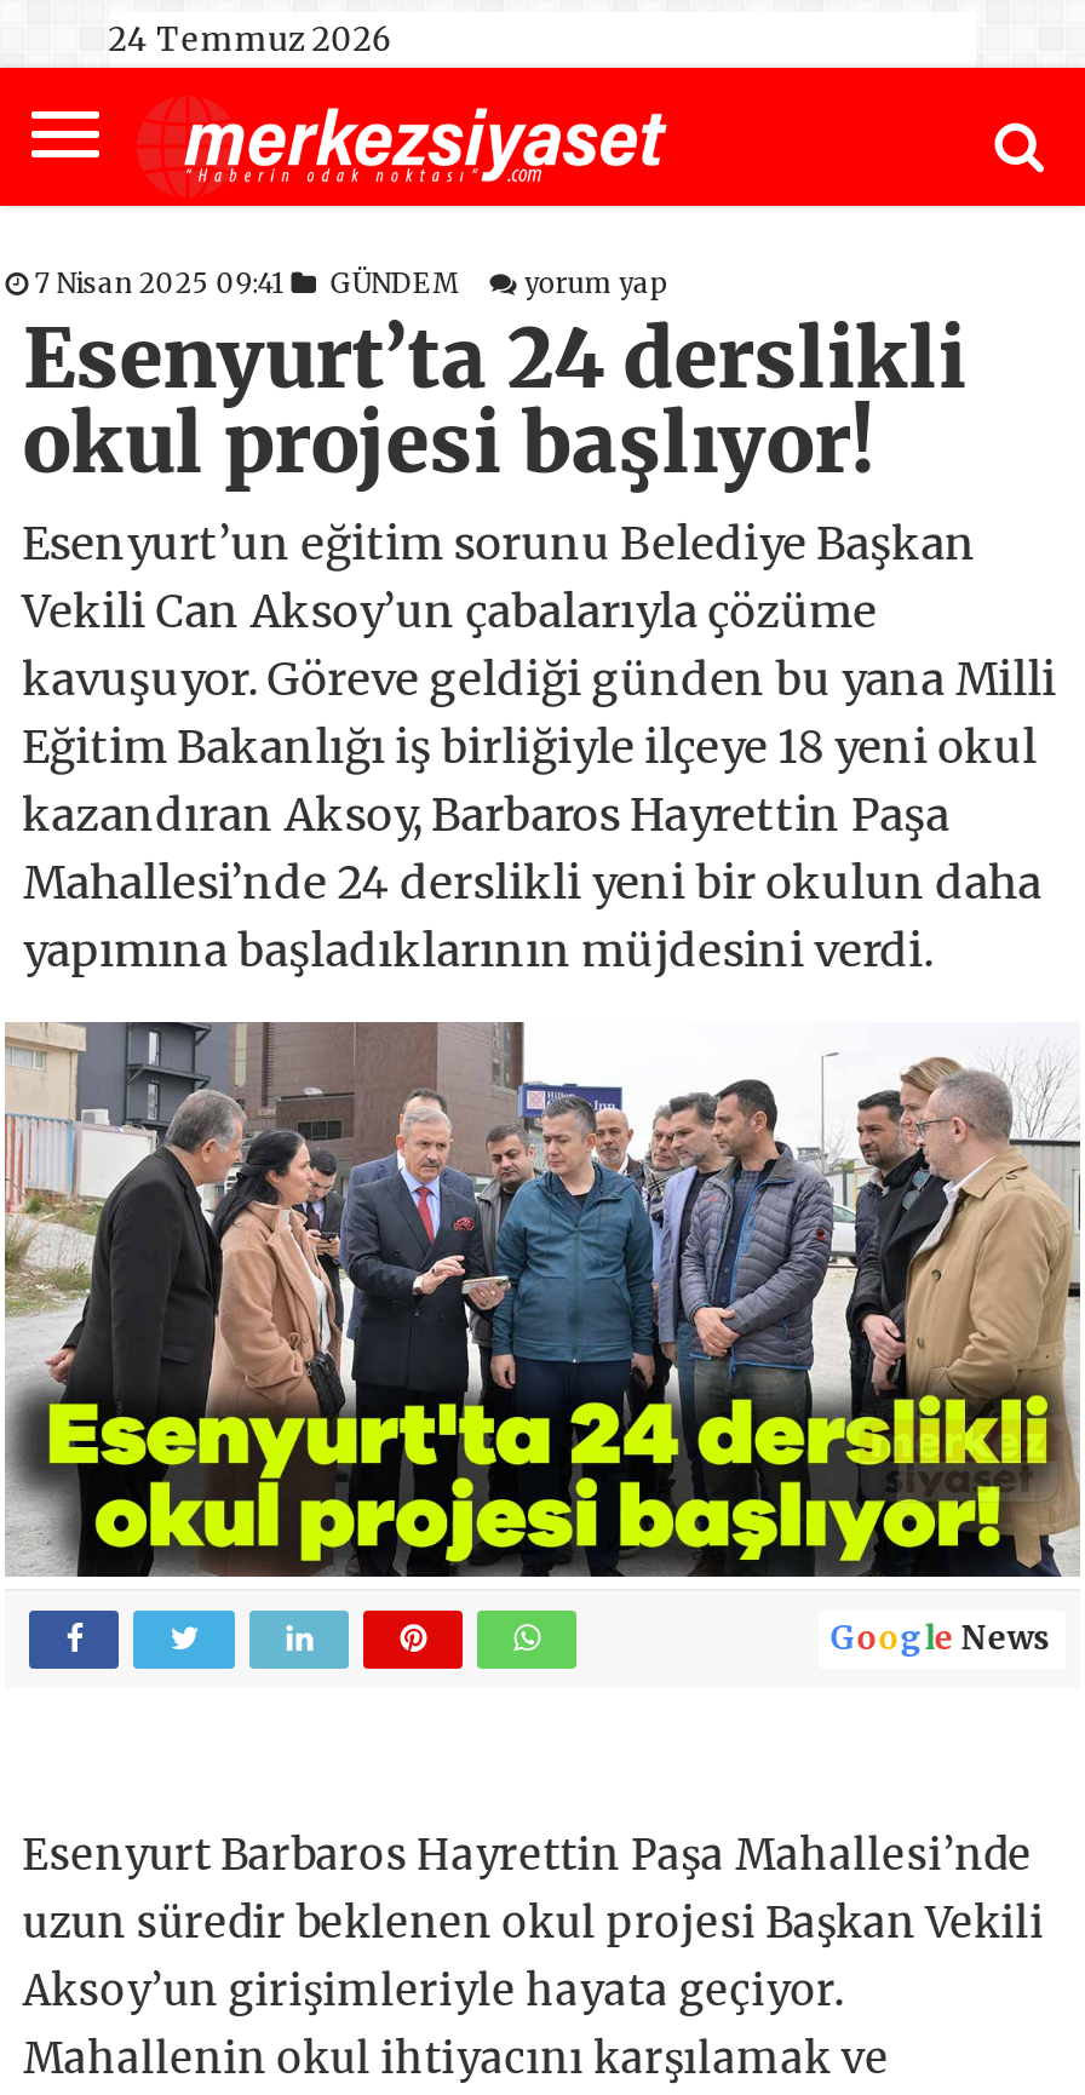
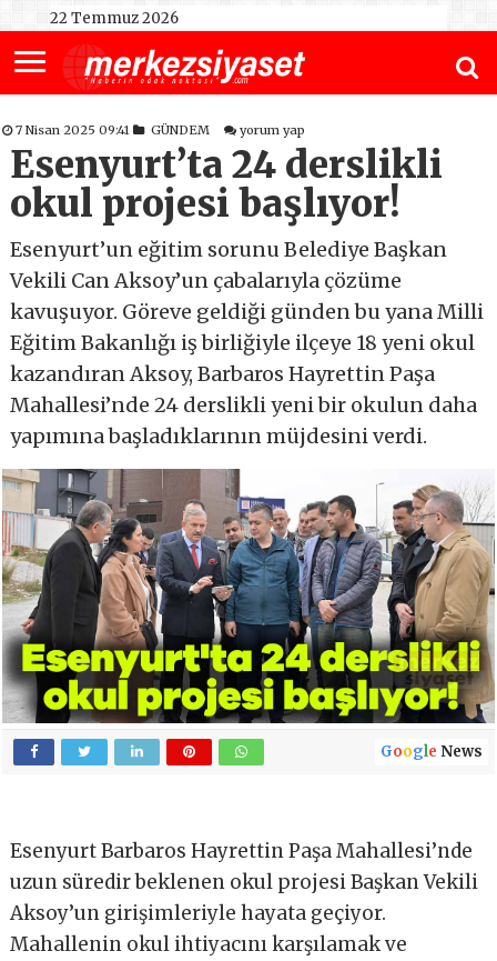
[108,19,392,61] 24 Temmuz 2026 -> [50,9,178,28] 22 Temmuz 2026

